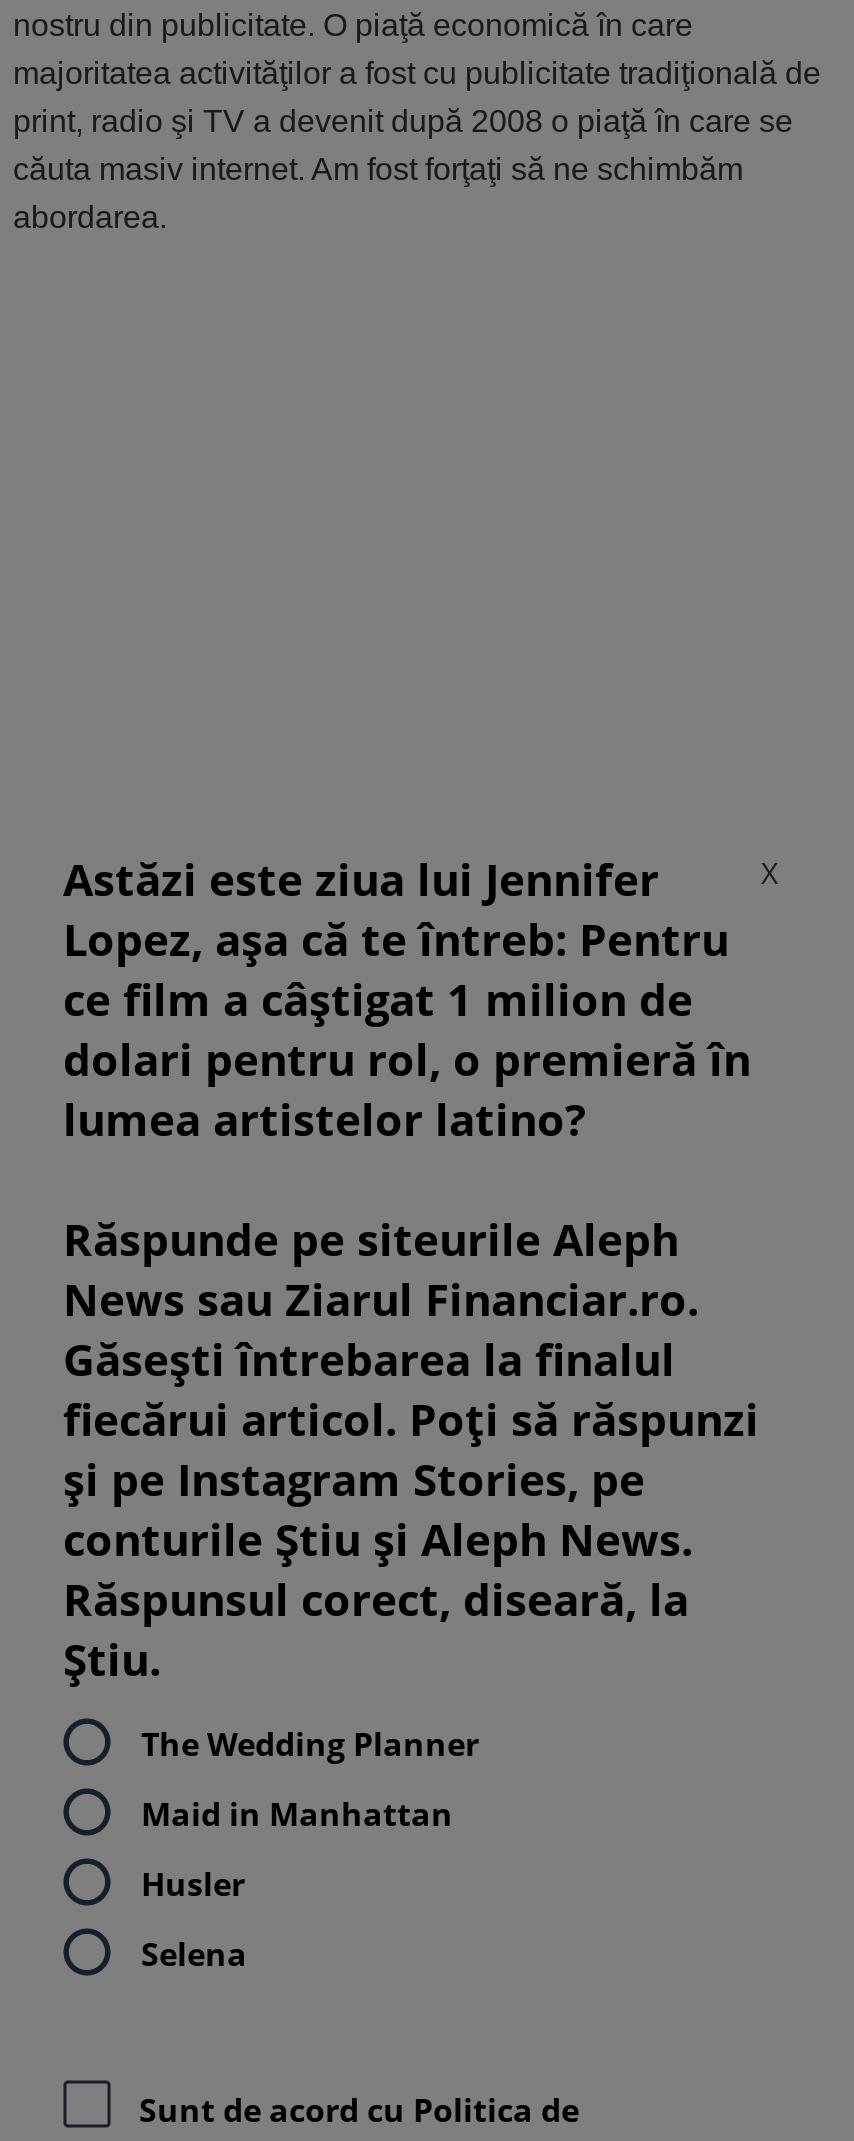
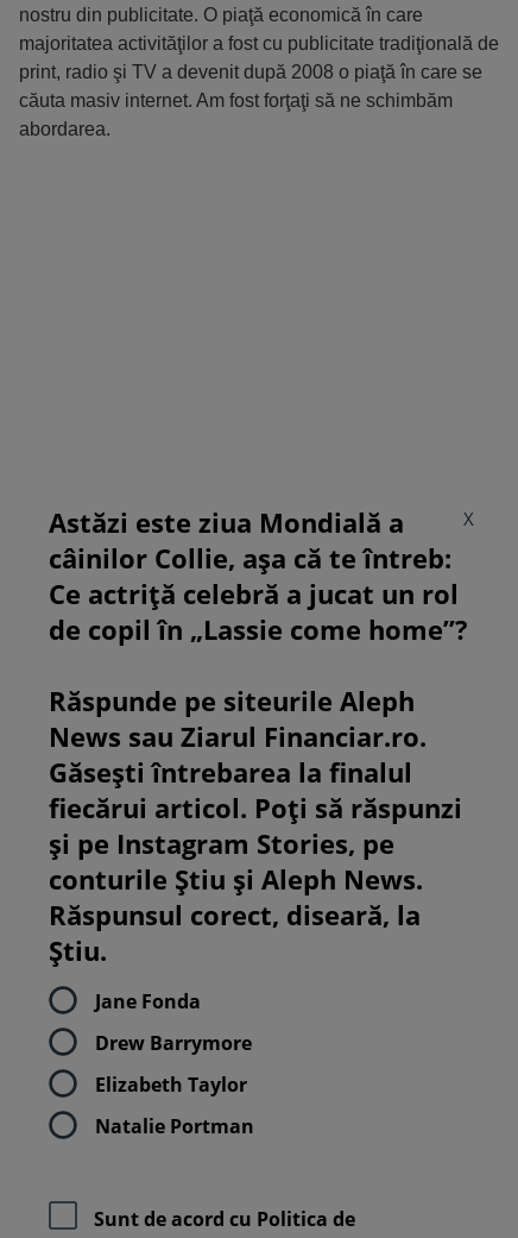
[63,848,751,1148] Astăzi este ziua lui Jennifer | Lopez, așa că te întreb: Pentru | ce film a câștigat 1 milion de | dolari pentru rol, o premieră în | lumea artistelor latino? -> [49,504,468,647] Astăzi este ziua Mondială a | câinilor Collie, așa că te întreb: | Ce actriță celebră a jucat un rol | de copil în „Lassie come home”?
[141,1721,479,1765] The Wedding Planner -> [95,988,201,1014] Jane Fonda
[141,1791,453,1835] Maid in Manhattan -> [95,1029,252,1055] Drew Barrymore
[141,1861,245,1905] Husler -> [95,1071,247,1097] Elizabeth Taylor
[141,1931,247,1975] Selena -> [95,1113,254,1139] Natalie Portman

